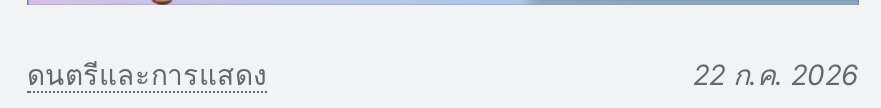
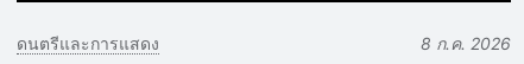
[693,58,859,92] 22 ก.ค. 2026 -> [421,33,511,53] 8 ก.ค. 2026

